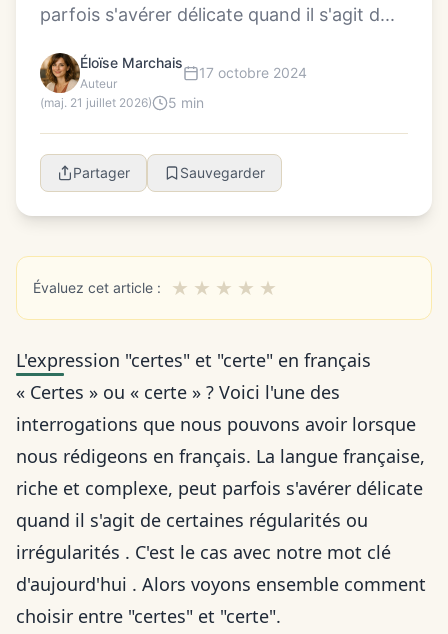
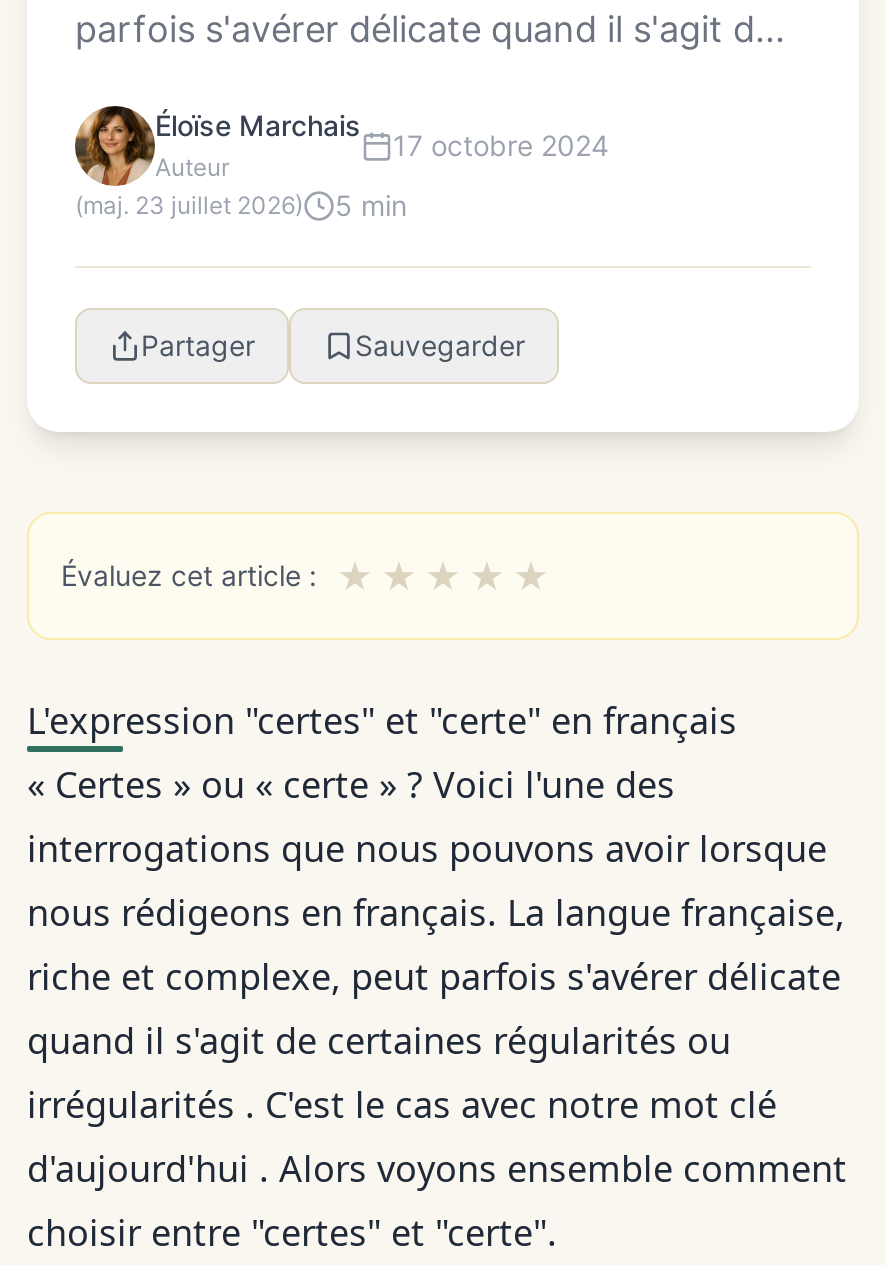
[40,94,204,111] (maj. 21 juillet 2026) 5 min -> [75,188,407,222] (maj. 23 juillet 2026) 5 min

